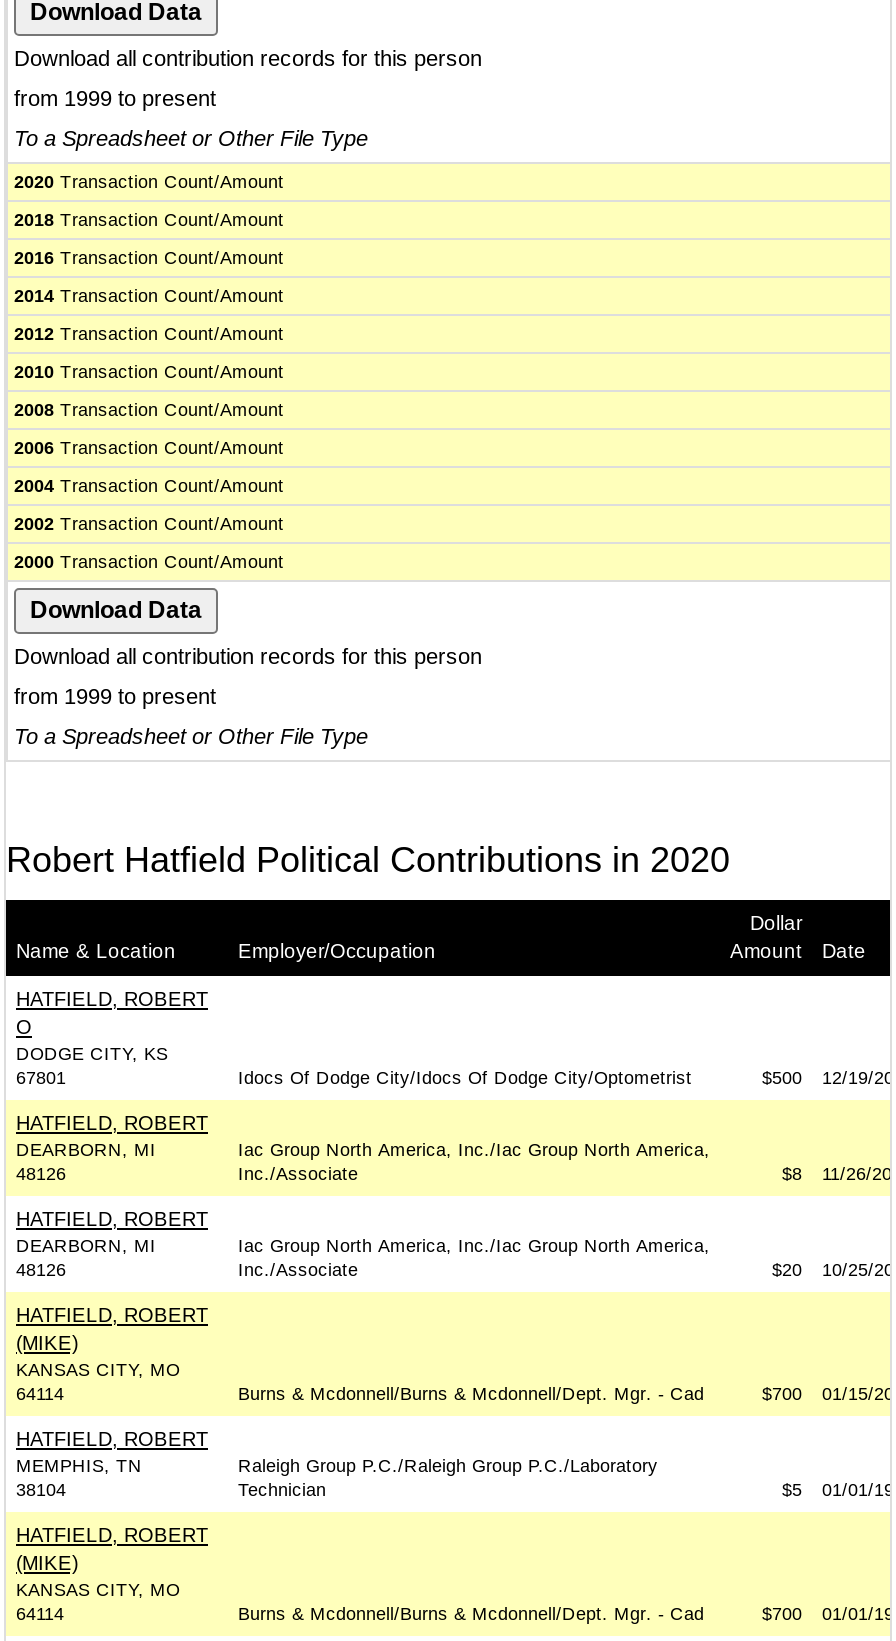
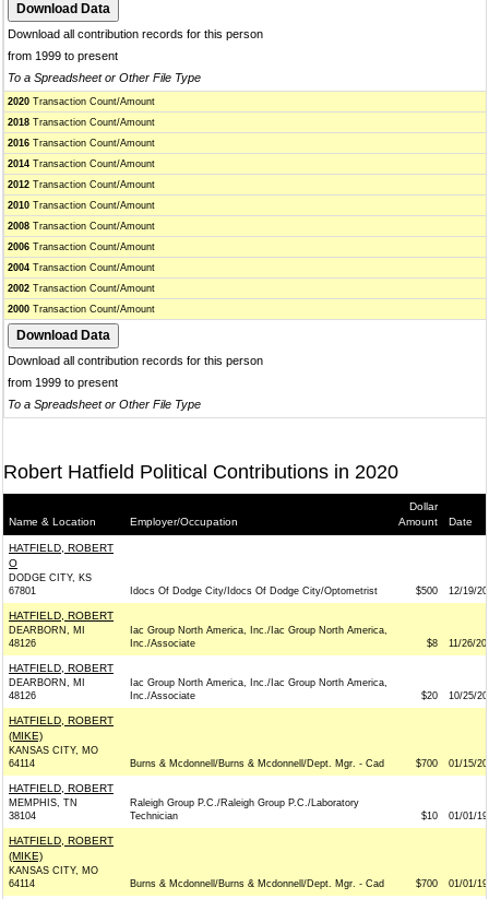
[782,1480,802,1500] $5 -> [421,811,438,821] $10

